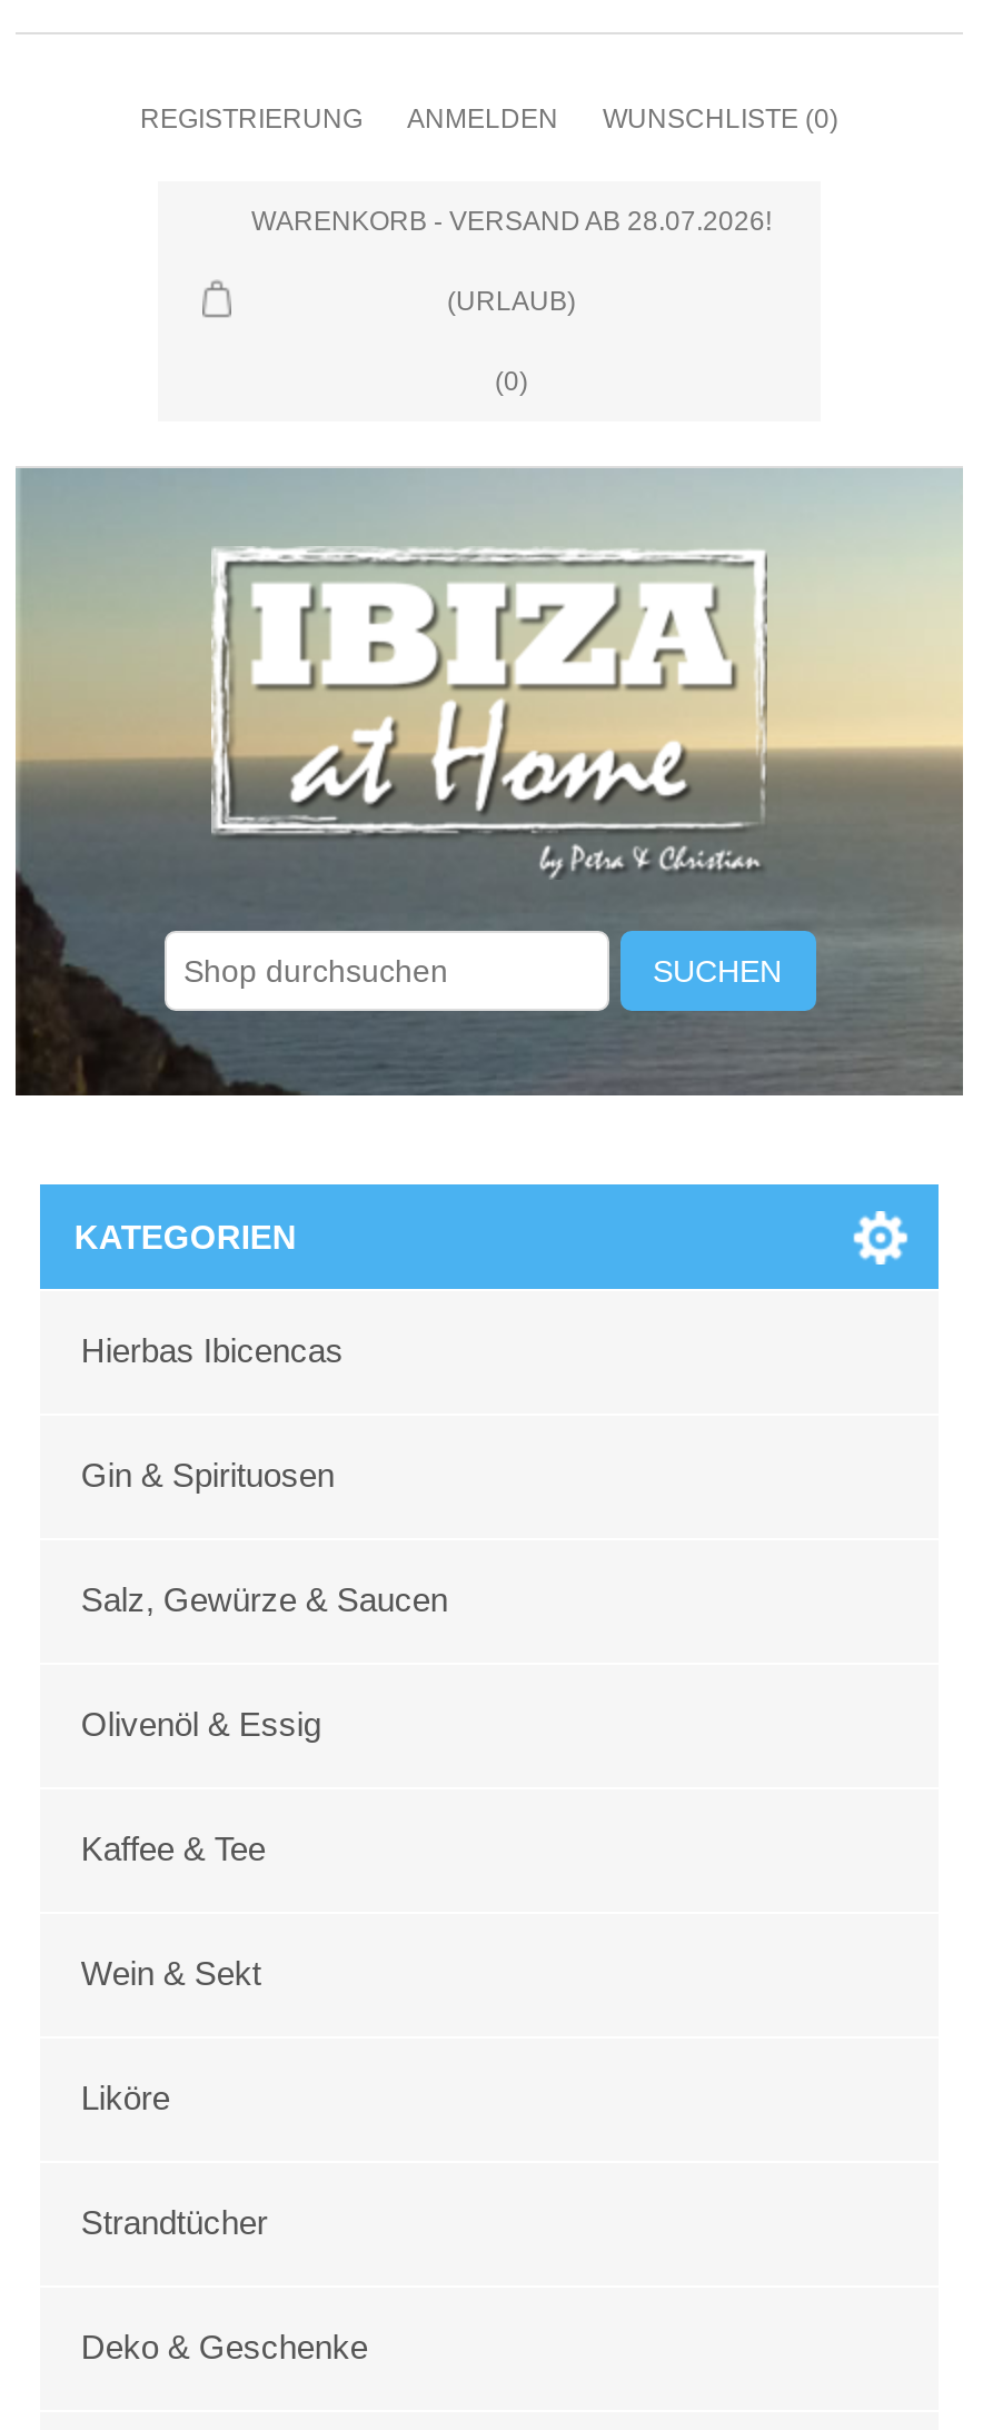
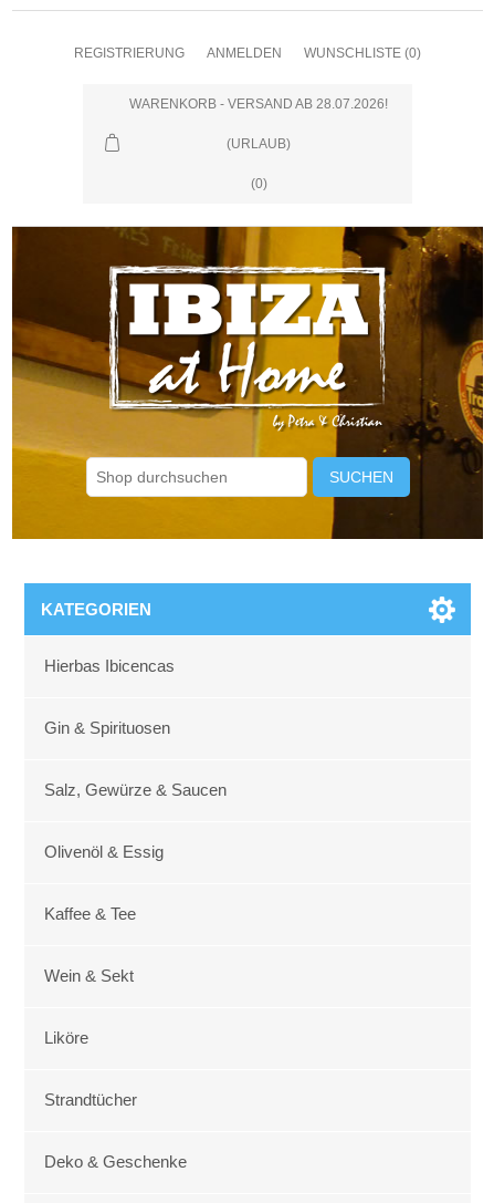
[13,466,965,1098] [image] -> [11,226,484,540] [image]

